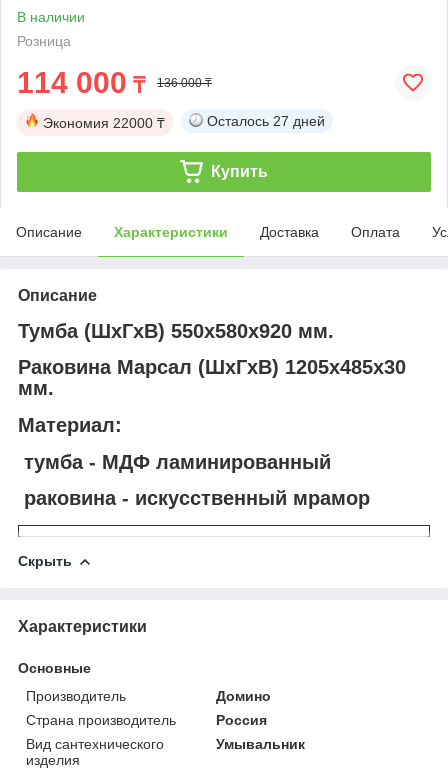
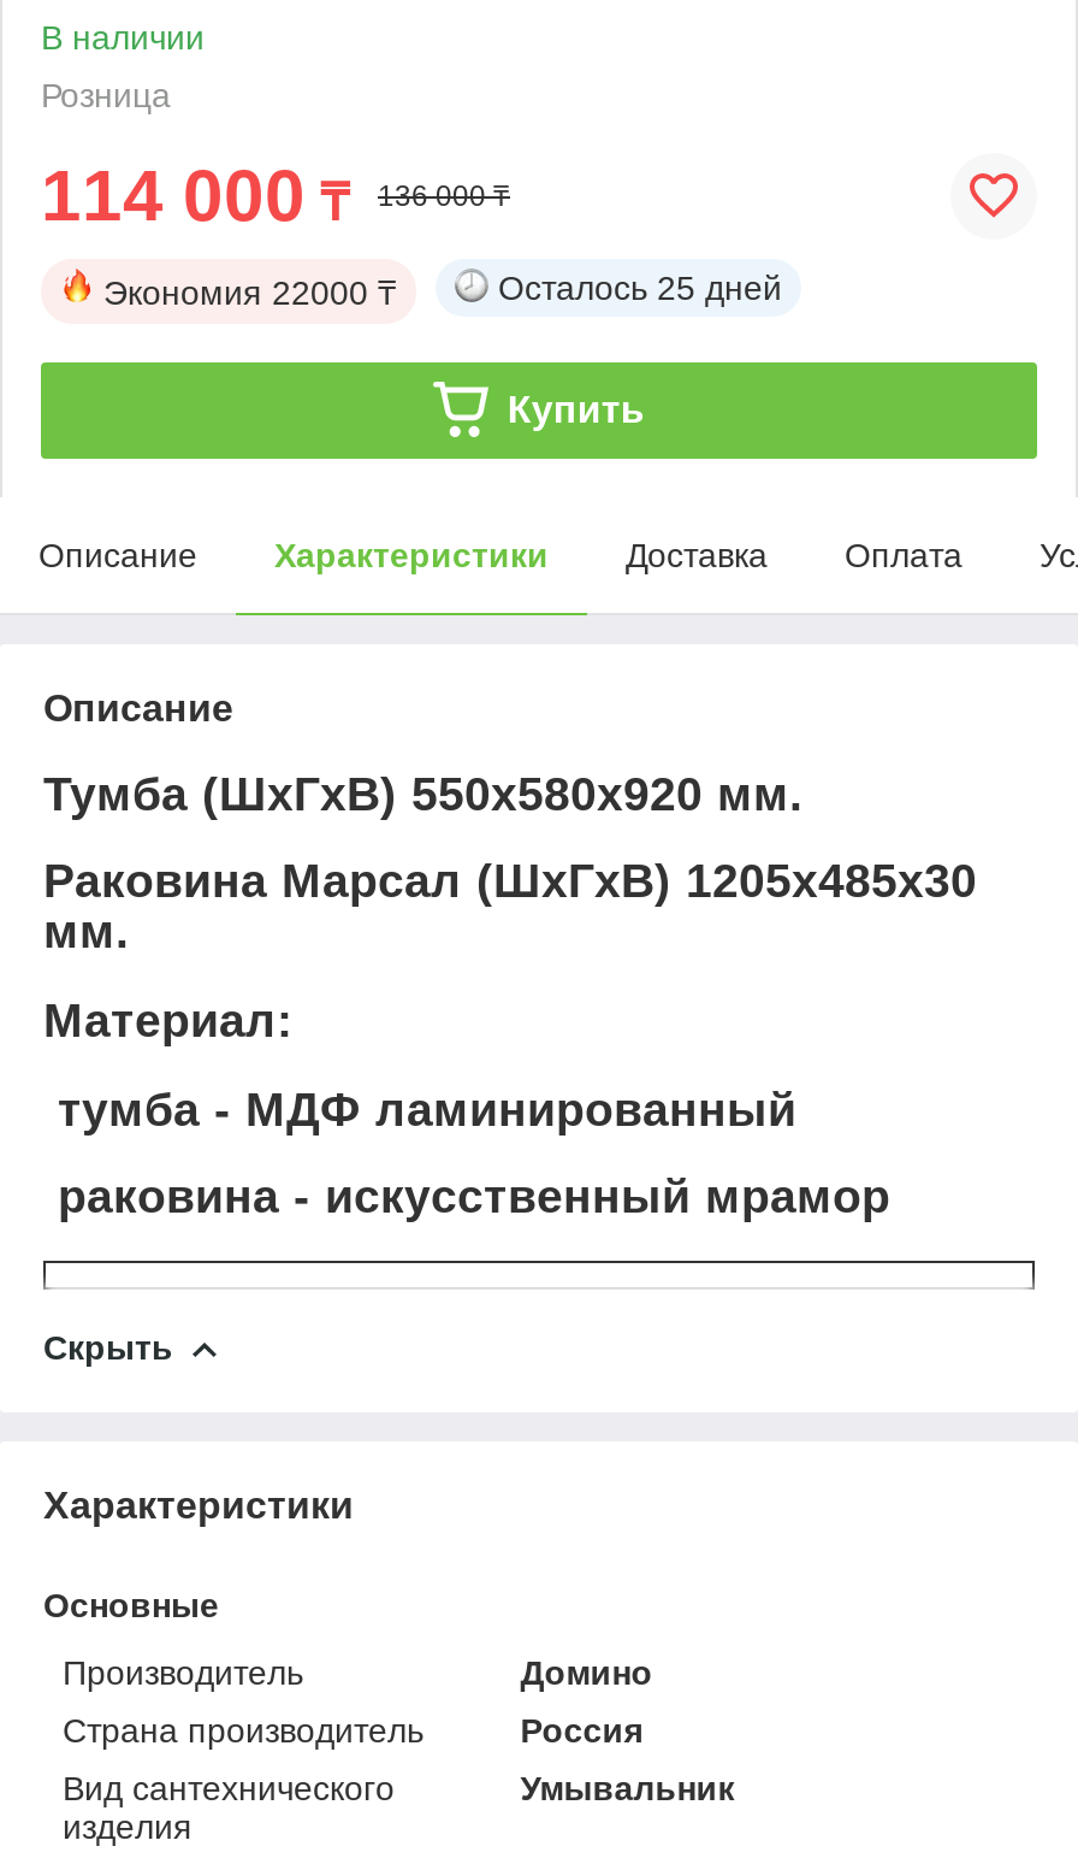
[207,113,325,129] Осталось 27 дней -> [498,268,782,307] Осталось 25 дней

